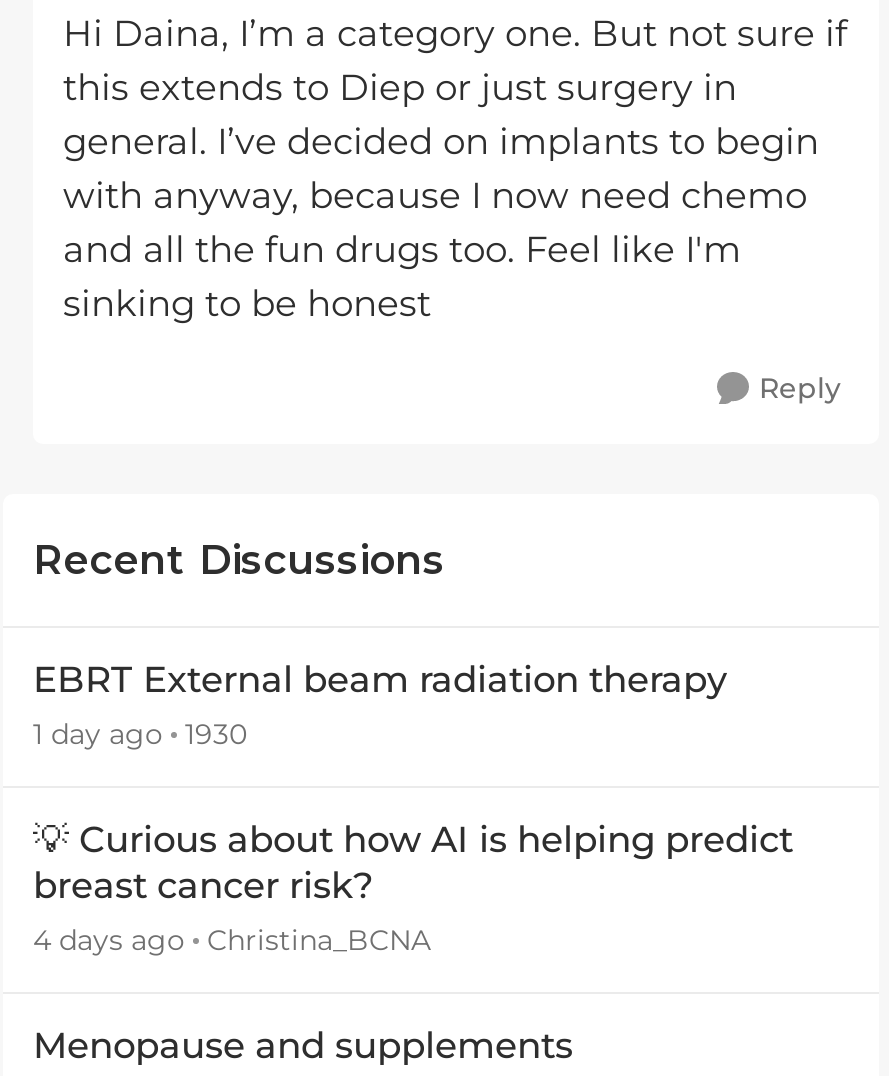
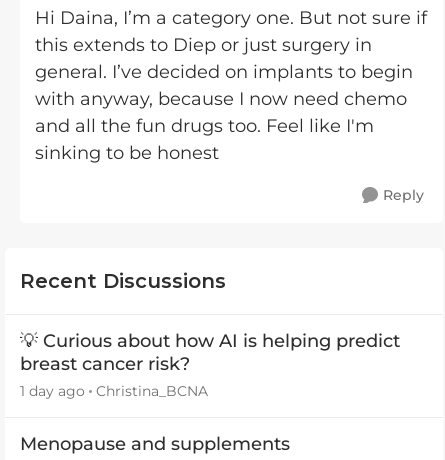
[33,658,727,752] EBRT External beam radiation therapy | 1 day ago | 1930 -> none
[33,922,431,958] 4 days ago Christina_BCNA -> [20,382,208,400] 1 day ago Christina_BCNA

